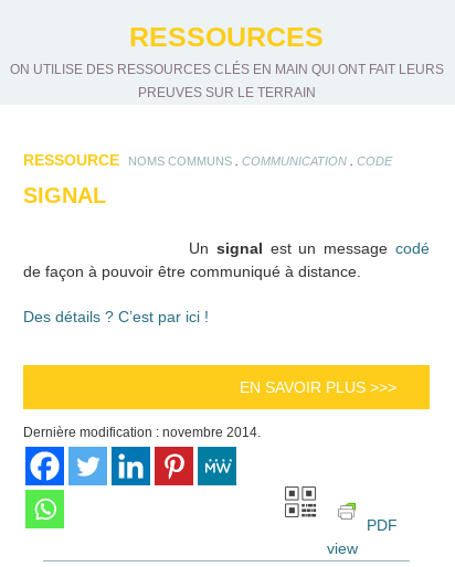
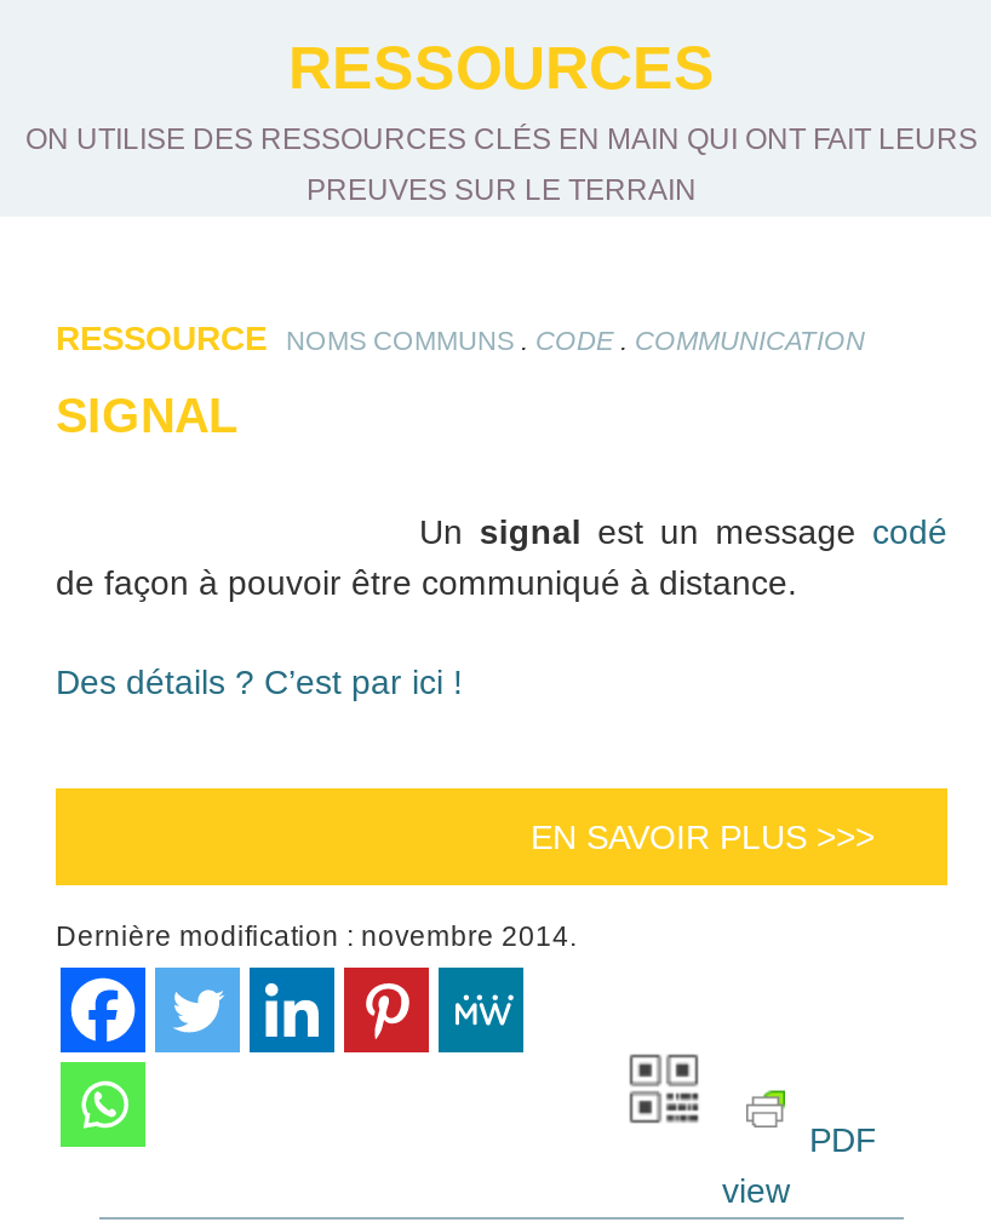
[128,153,392,168] NOMS COMMUNS. COMMUNICATION. CODE -> [286,323,865,355] NOMS COMMUNS. CODE. COMMUNICATION

